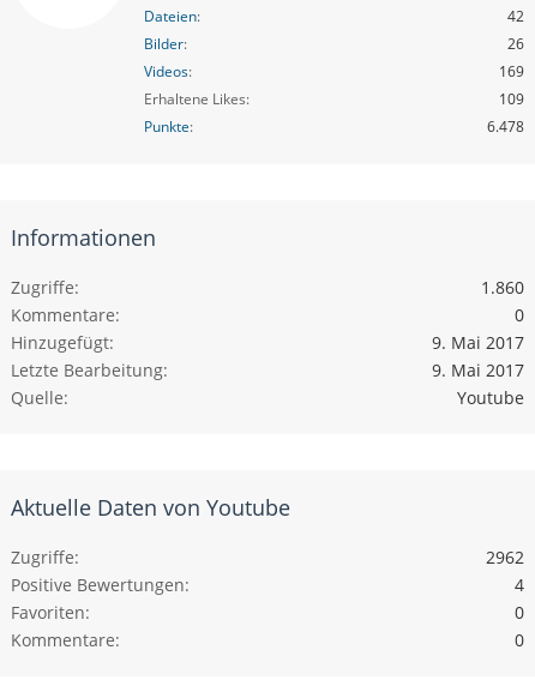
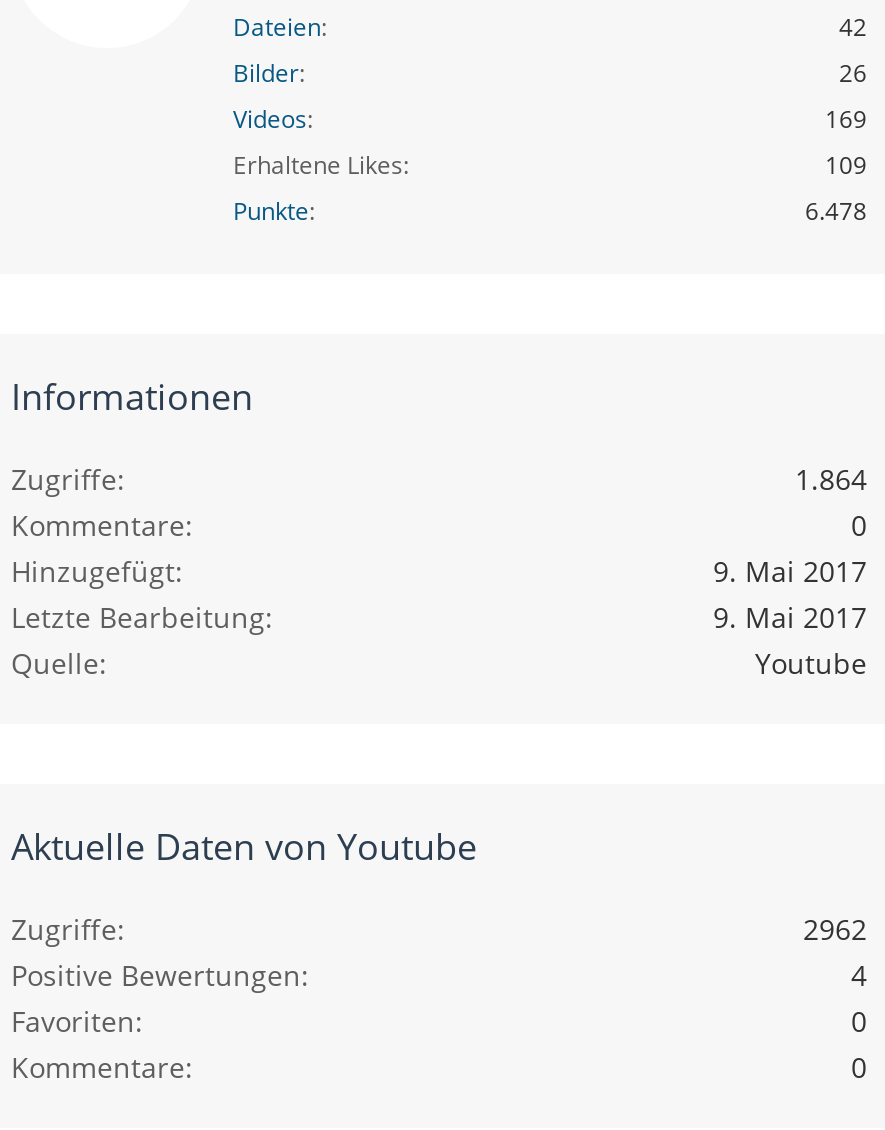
[481,276,524,298] 1.860 -> [795,460,867,498] 1.864

